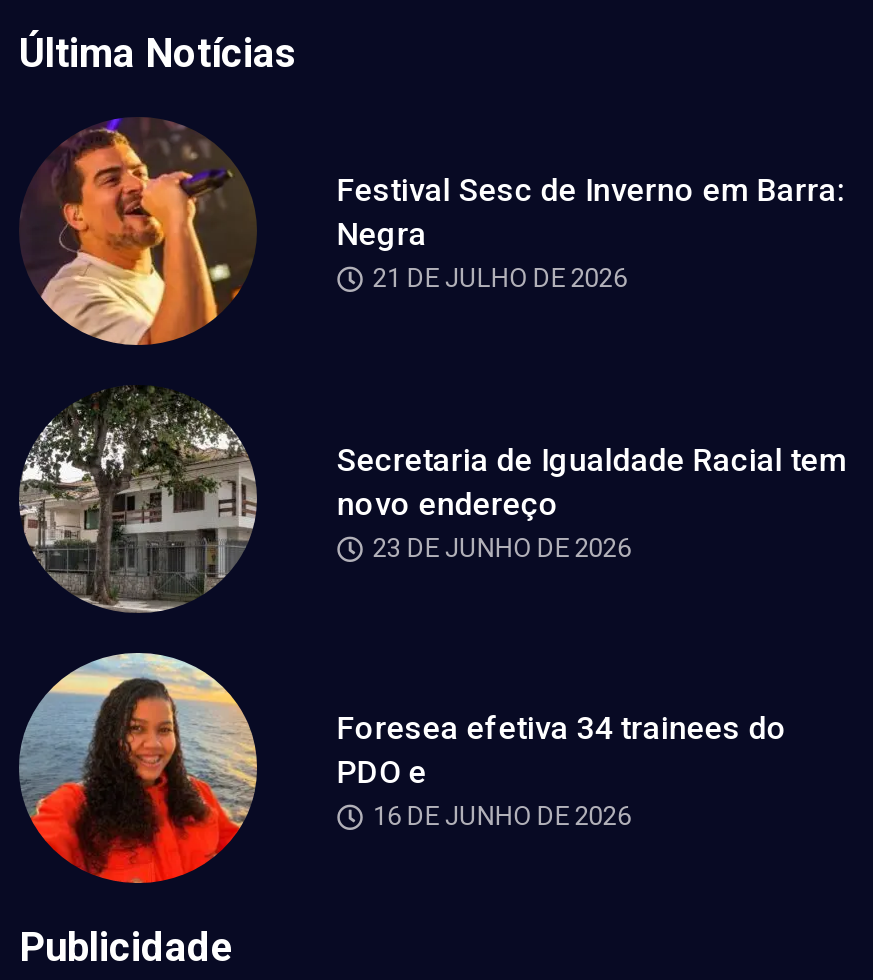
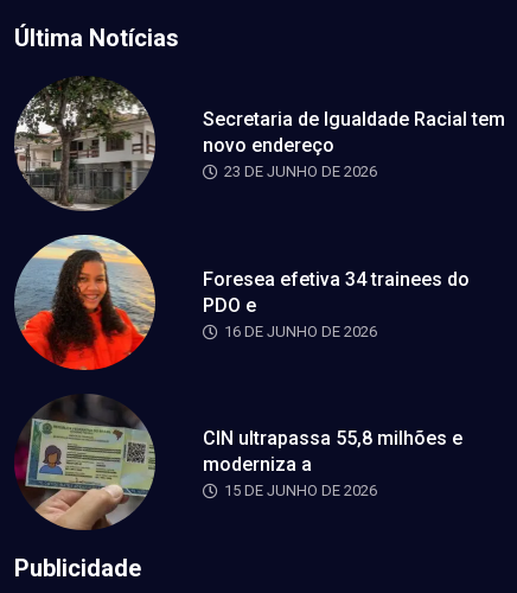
[21,117,845,345] [image] | Festival Sesc de Inverno em Barra: | Negra | 21 DE JULHO DE 2026 -> none
moved [17,383,847,831] -> [13,75,505,340]: [image] | Secretaria de Igualdade Racial tem | novo endereço | 23 DE JUNHO DE 2026 | Foresea efetiva 34 trainees do | PDO e | 16 DE JUNHO DE 2026
none -> [14,395,462,530] [image] | CIN ultrapassa 55,8 milhões e | moderniza a | 15 DE JUNHO DE 2026

